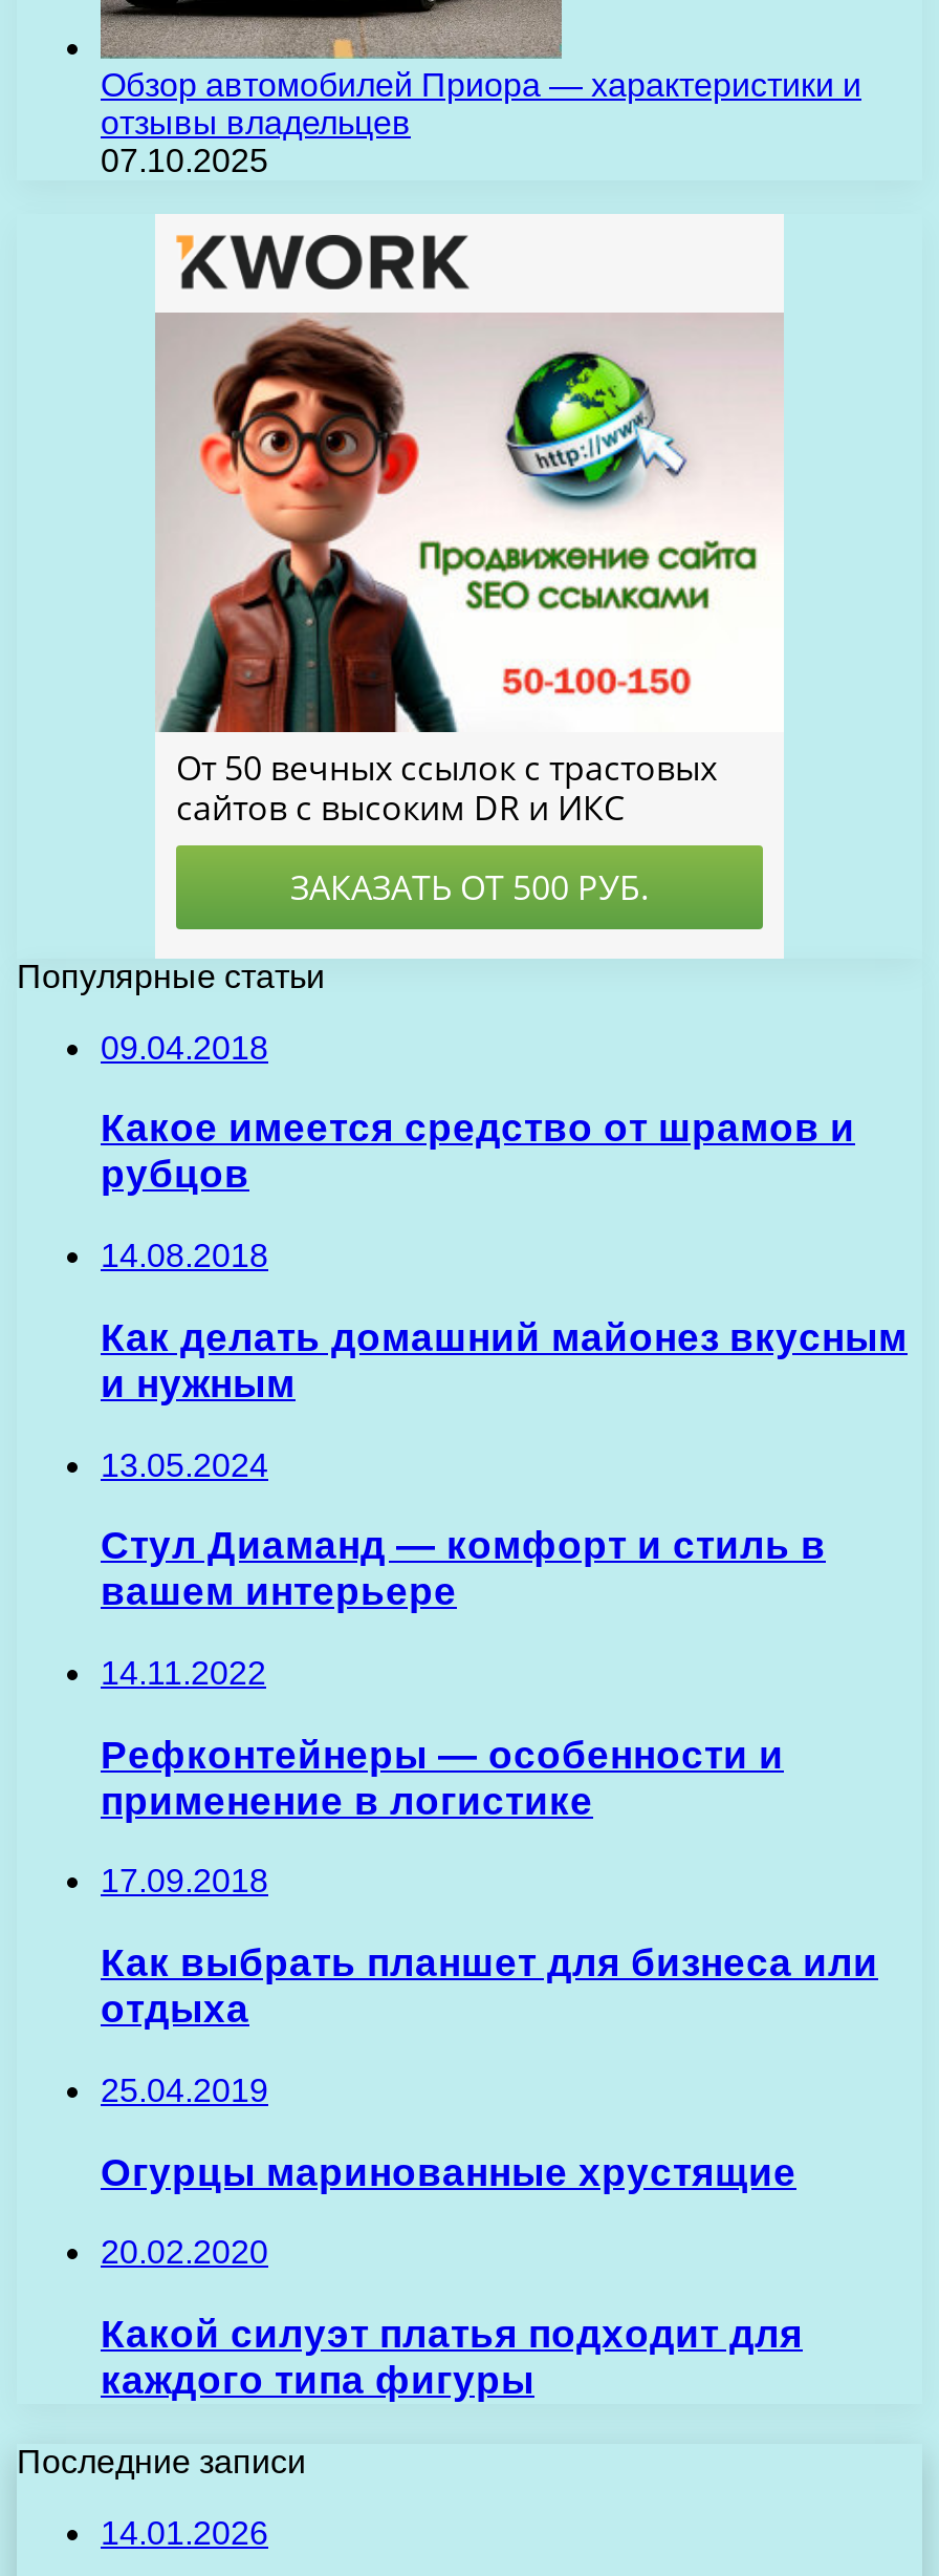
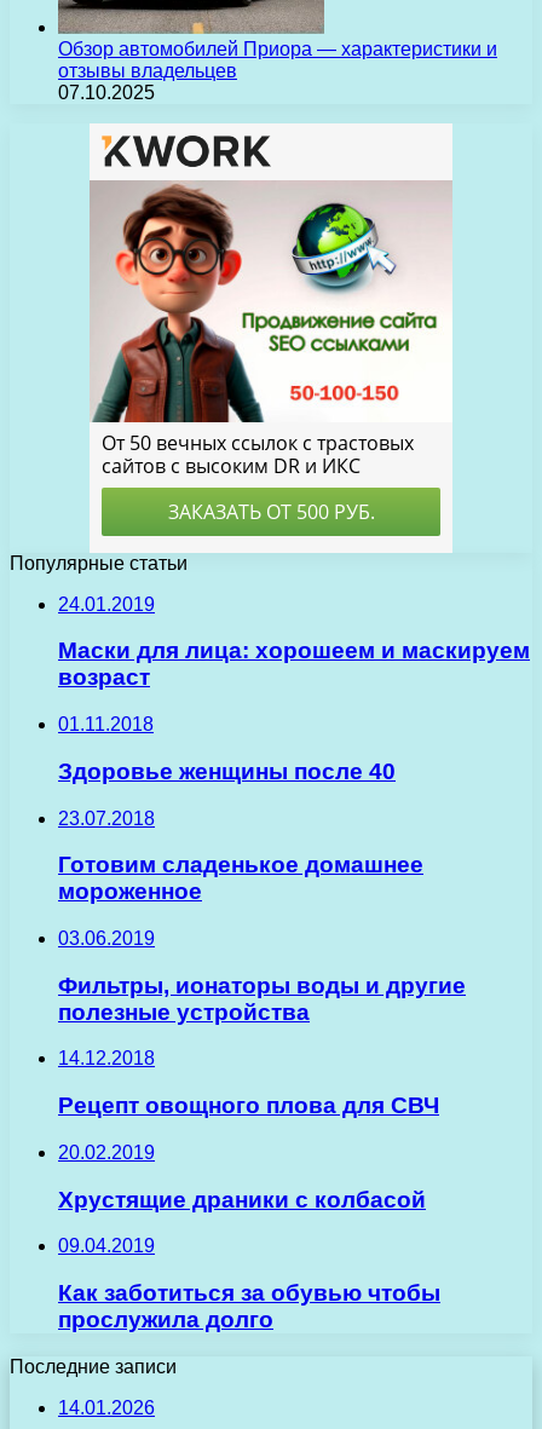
[101,1029,268,1065] 09.04.2018 -> [58,594,155,614] 24.01.2019
[101,1106,855,1197] Какое имеется средство от шрамов и | рубцов -> [58,638,530,690] Маски для лица: хорошеем и маскируем | возраст
[101,1238,268,1274] 14.08.2018 -> [58,714,154,735] 01.11.2018
[101,1315,908,1405] Как делать домашний майонез вкусным | и нужным -> [58,758,396,784] Здоровье женщины после 40
[101,1447,268,1482] 13.05.2024 -> [58,808,155,828] 23.07.2018
[101,1524,826,1614] Стул Диаманд — комфорт и стиль в | вашем интерьере -> [58,852,423,904] Готовим сладенькое домашнее | мороженное
[101,1655,266,1691] 14.11.2022 -> [58,928,155,949] 03.06.2019
[101,1732,784,1822] Рефконтейнеры — особенности и | применение в логистике -> [58,972,466,1024] Фильтры, ионаторы воды и другие | полезные устройства
[101,1864,268,1899] 17.09.2018 -> [58,1048,155,1069] 14.12.2018
[101,1941,878,2031] Как выбрать планшет для бизнеса или | отдыха -> [58,1093,439,1118] Рецепт овощного плова для СВЧ
[101,2072,268,2108] 25.04.2019 -> [58,1142,155,1163] 20.02.2019
[101,2149,796,2193] Огурцы маринованные хрустящие -> [58,1187,426,1212] Хрустящие драники с колбасой
[101,2235,268,2270] 20.02.2020 -> [58,1236,155,1256] 09.04.2019
[101,2312,803,2402] Какой силуэт платья подходит для | каждого типа фигуры -> [58,1280,440,1332] Как заботиться за обувью чтобы | прослужила долго

